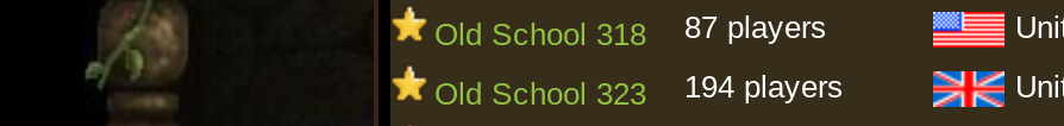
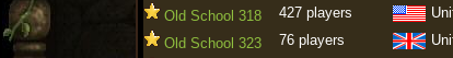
[434,10,827,52] Old School 318 87 players -> [164,4,352,24] Old School 318 427 players
[434,69,844,112] Old School 323 194 players -> [164,32,344,51] Old School 323 76 players

